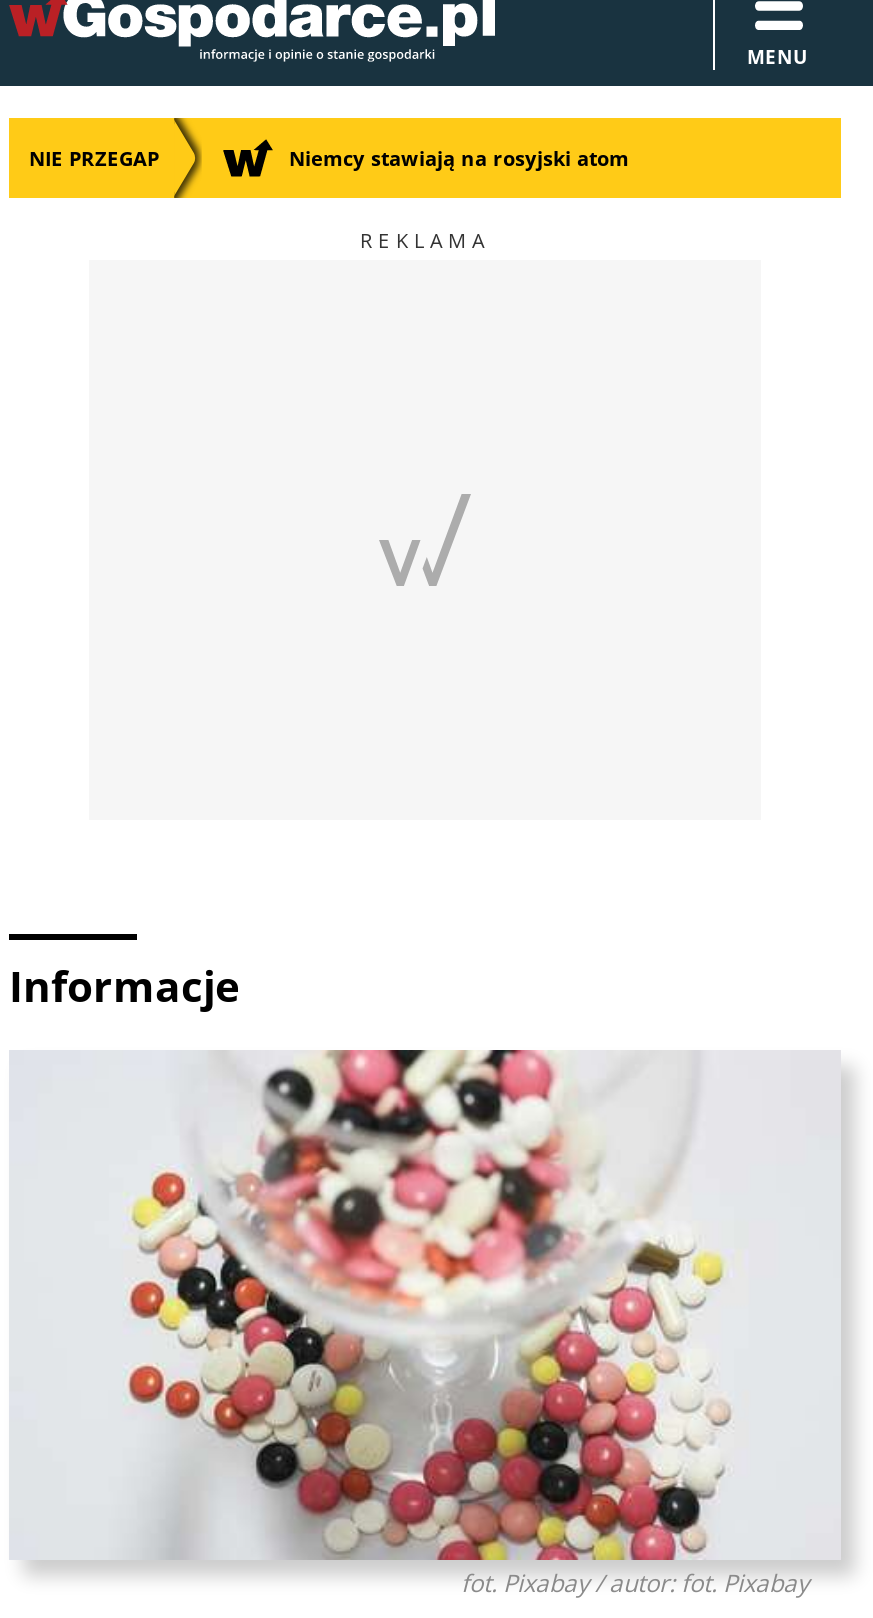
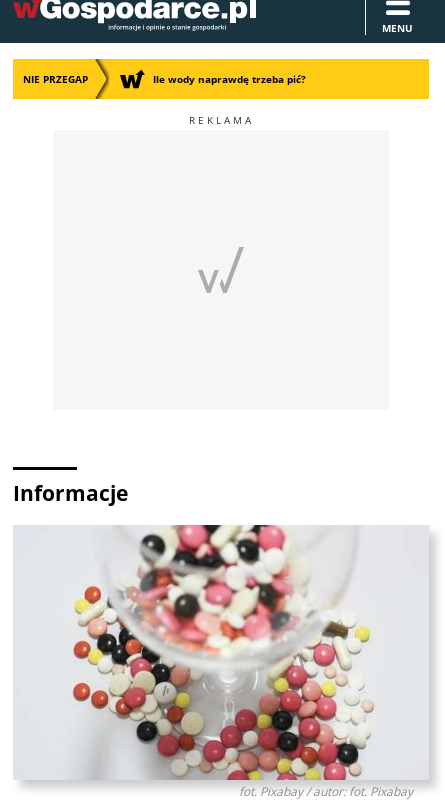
[289,144,629,172] Niemcy stawiają na rosyjski atom -> [153,72,306,86] Ile wody naprawdę trzeba pić?

